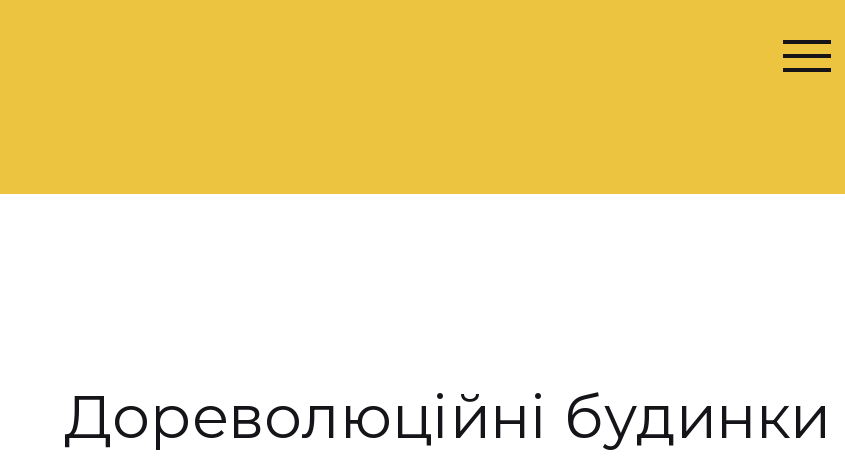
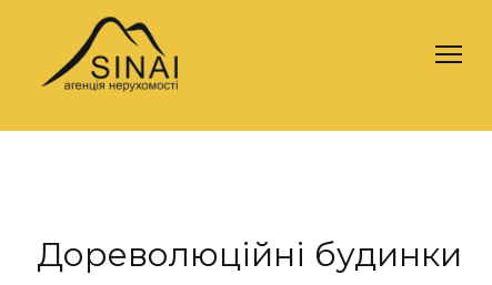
none -> [41,16,179,92] [image]

